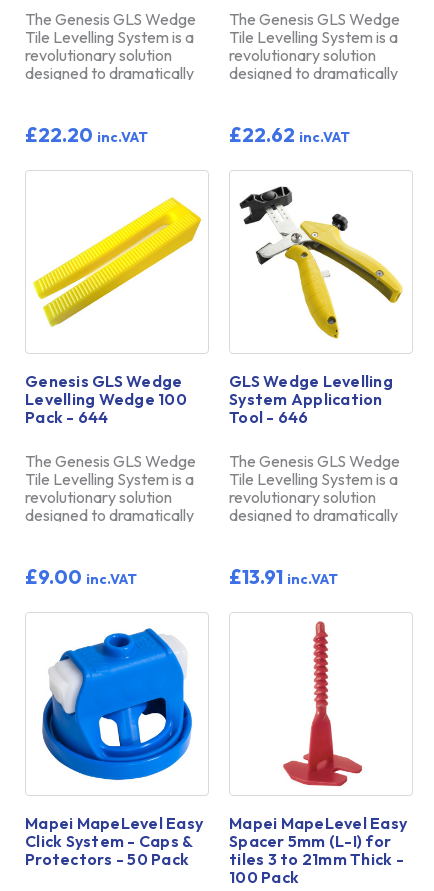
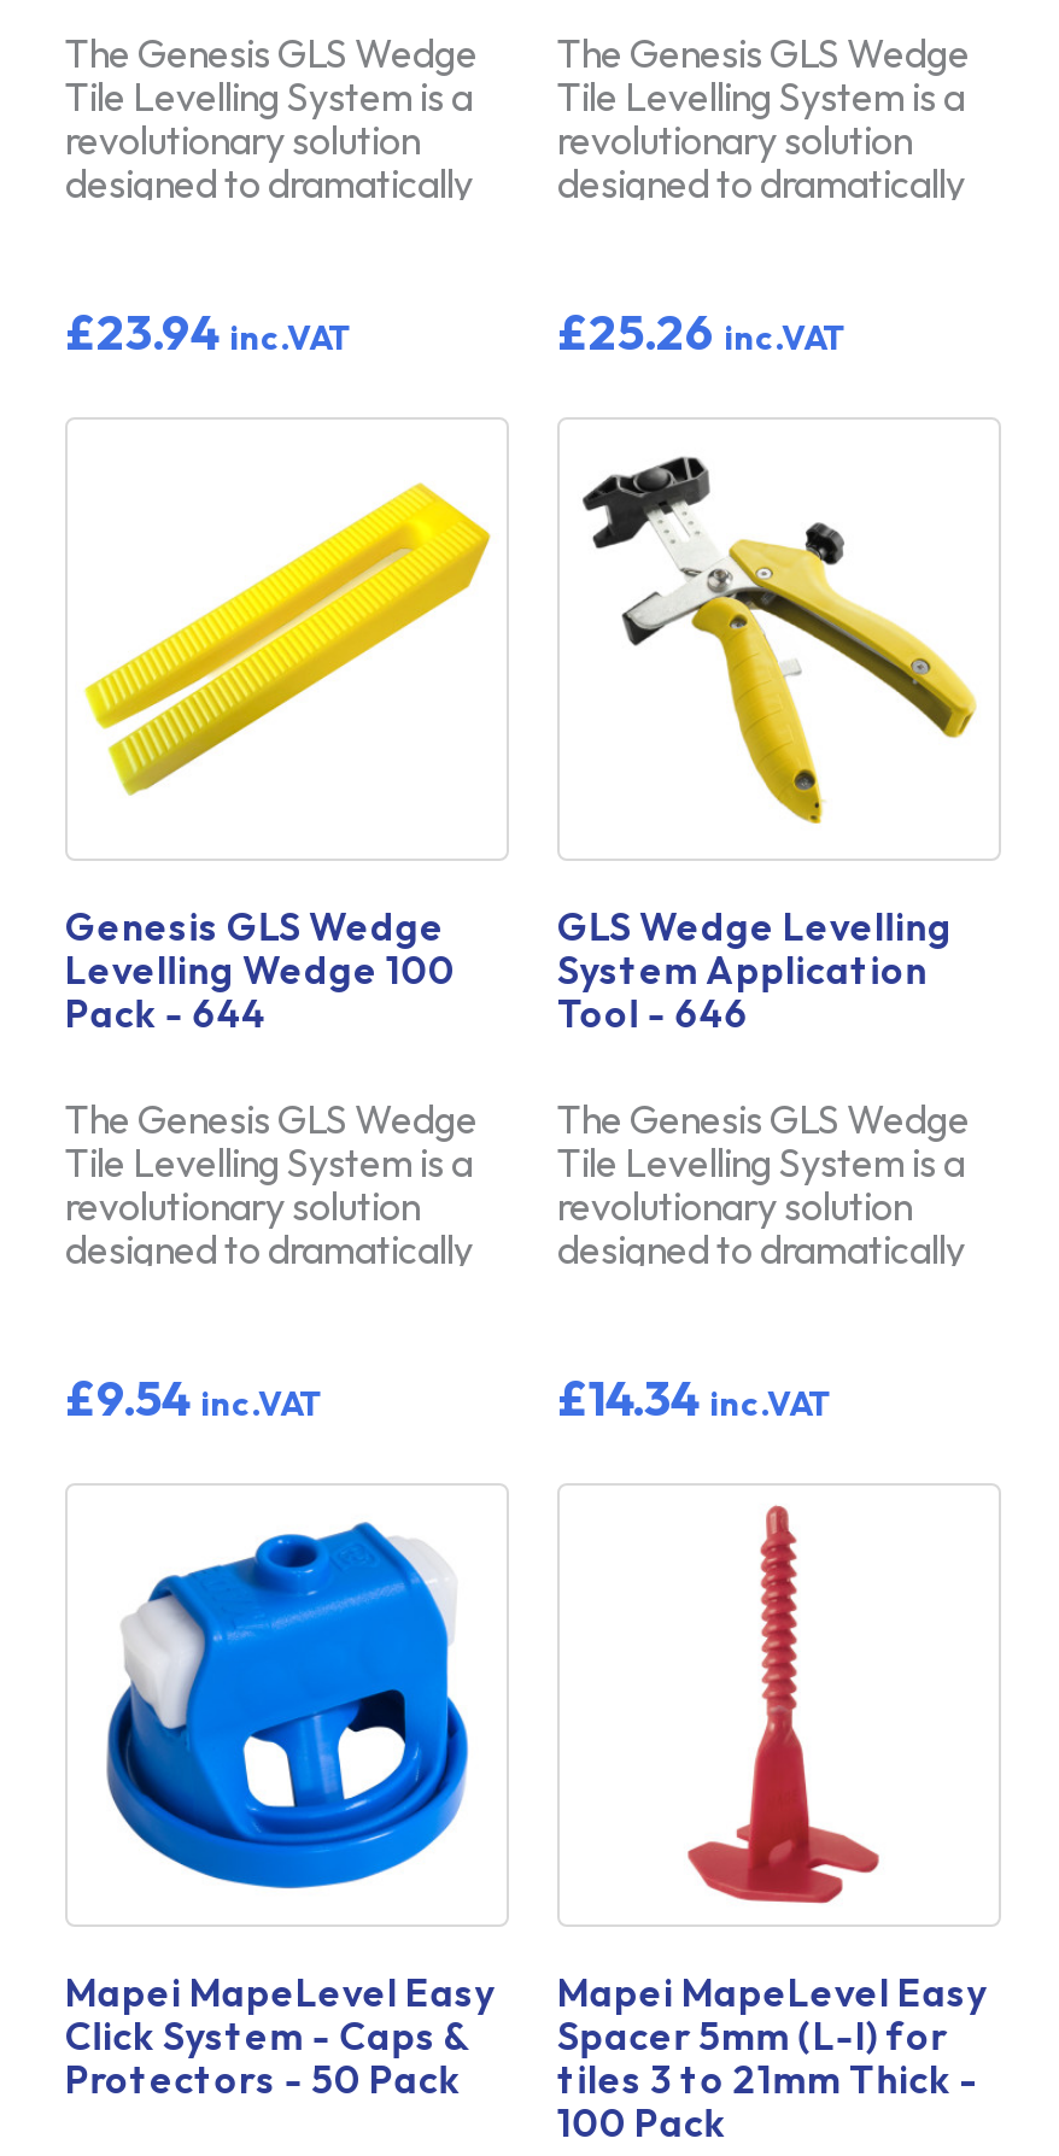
[25,122,148,147] £22.20 inc.VAT -> [65,302,352,362] £23.94 inc.VAT
[229,122,350,147] £22.62 inc.VAT -> [557,302,847,362] £25.26 inc.VAT
[25,564,137,589] £9.00 inc.VAT -> [65,1367,323,1427] £9.54 inc.VAT
[229,564,338,589] £13.91 inc.VAT -> [557,1367,832,1427] £14.34 inc.VAT

